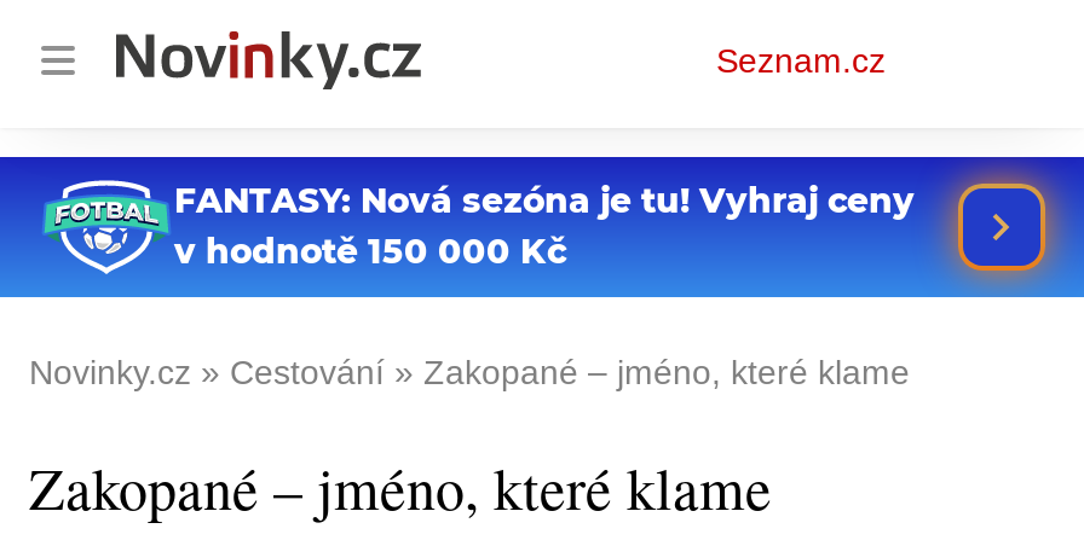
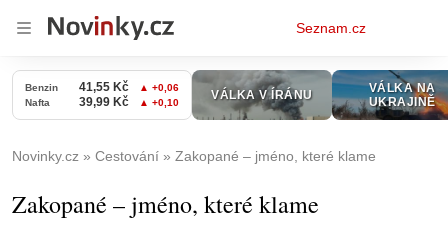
[7,155,1077,300] [image] -> [3,68,445,125] [image]

